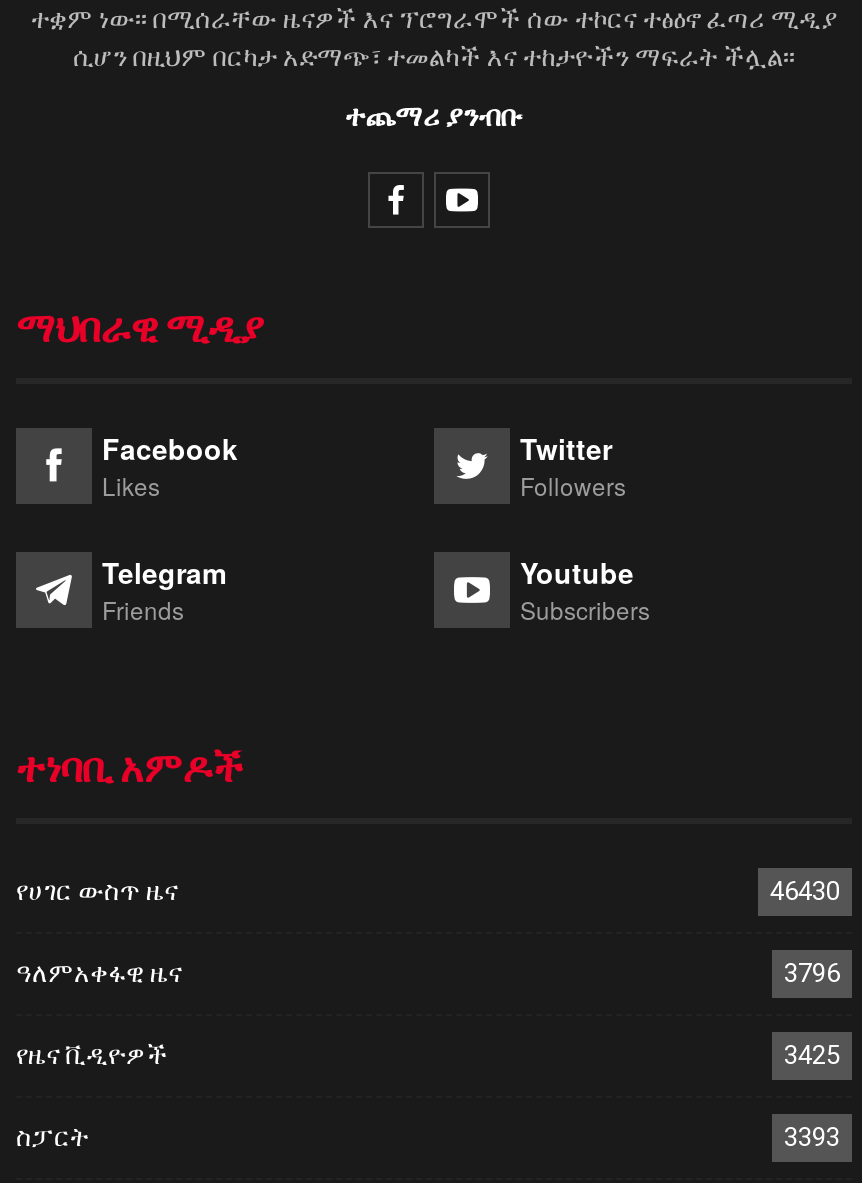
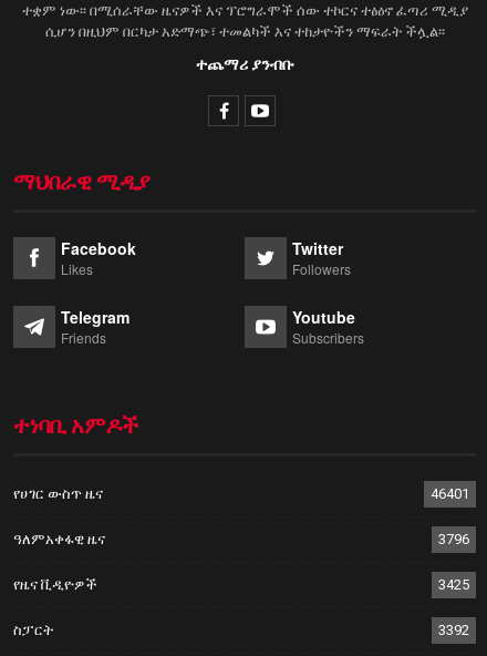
[770,876,840,906] 46430 -> [431,485,469,502] 46401
[784,1122,840,1152] 3393 -> [438,621,469,638] 3392

